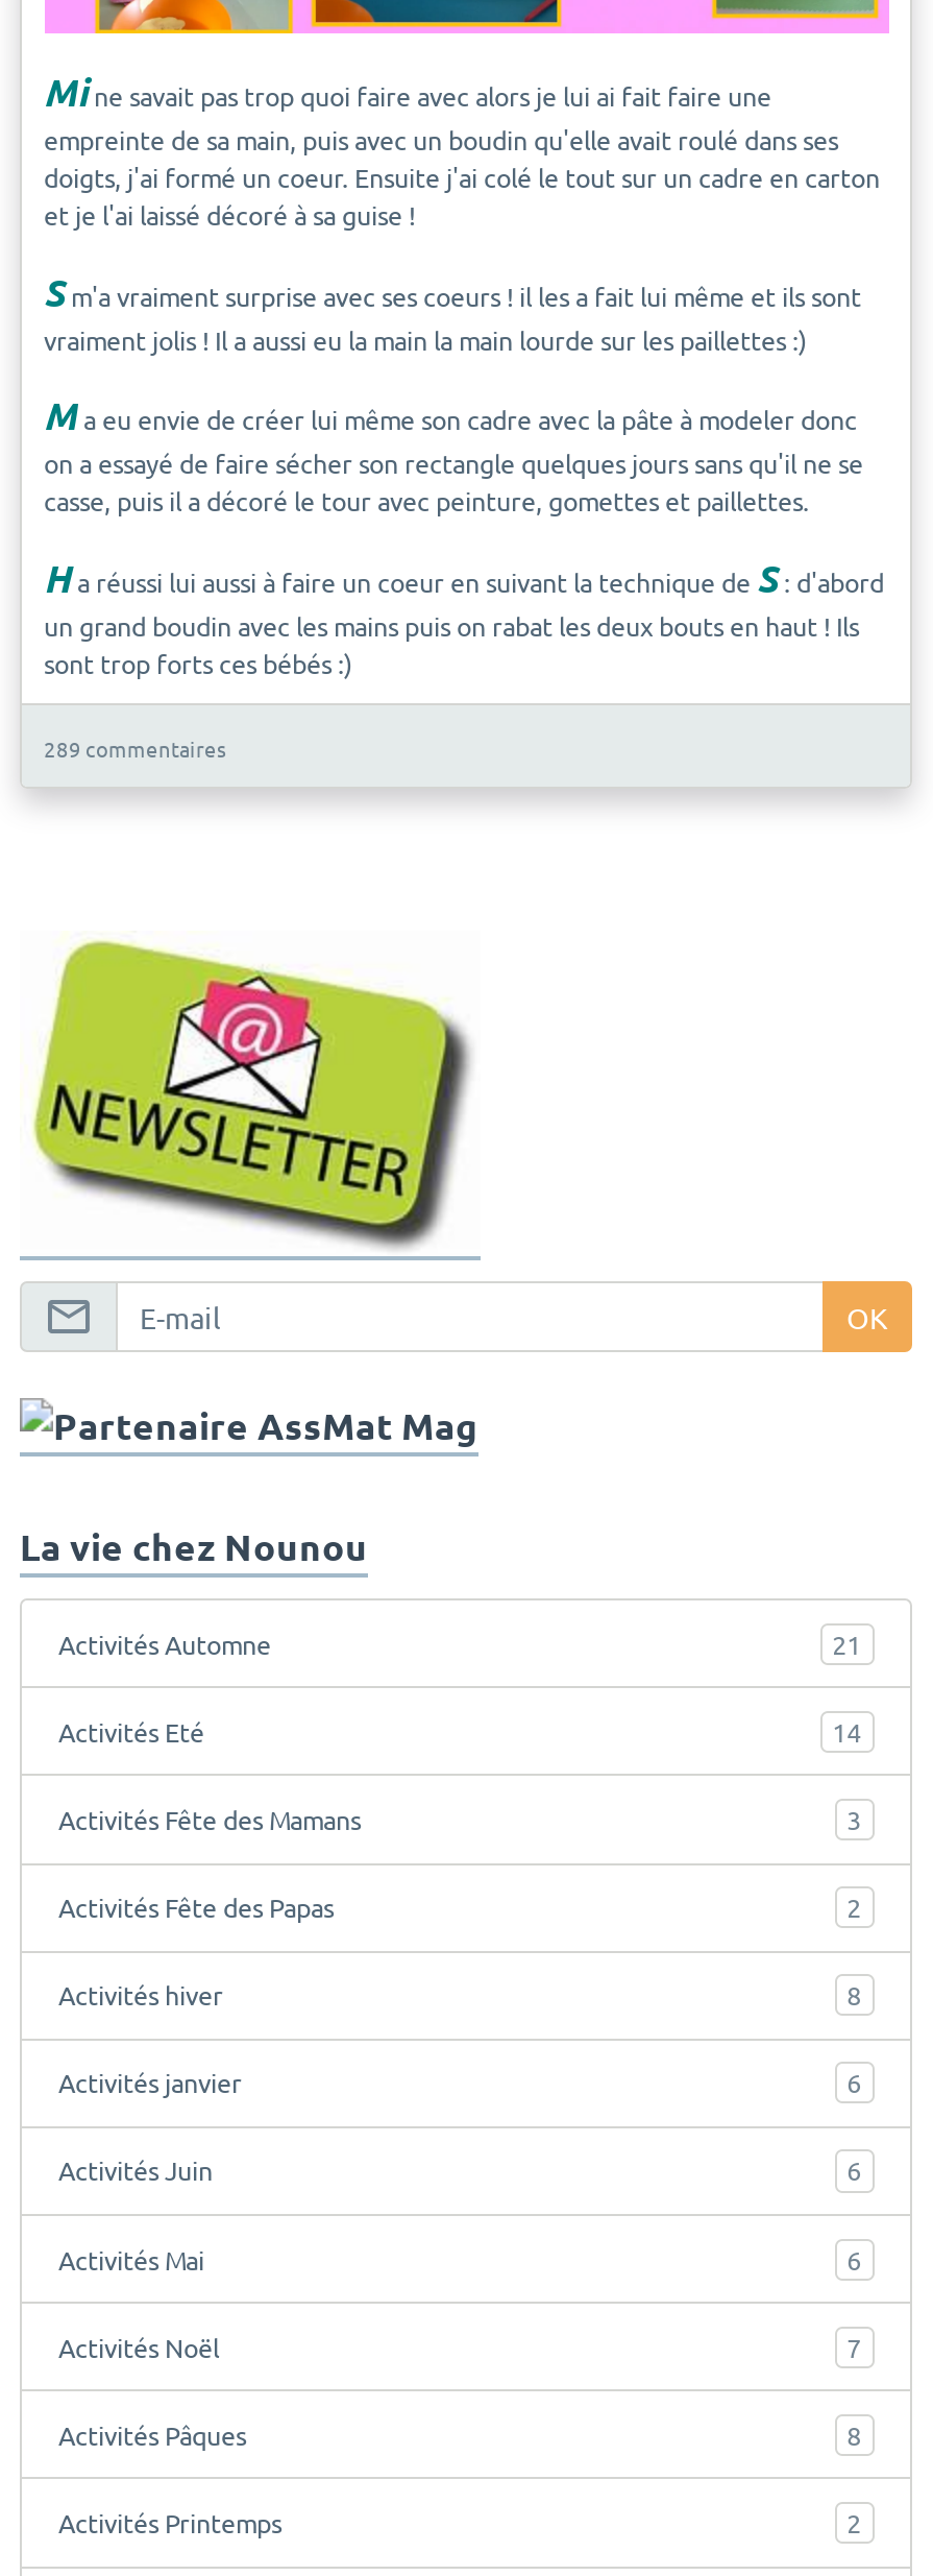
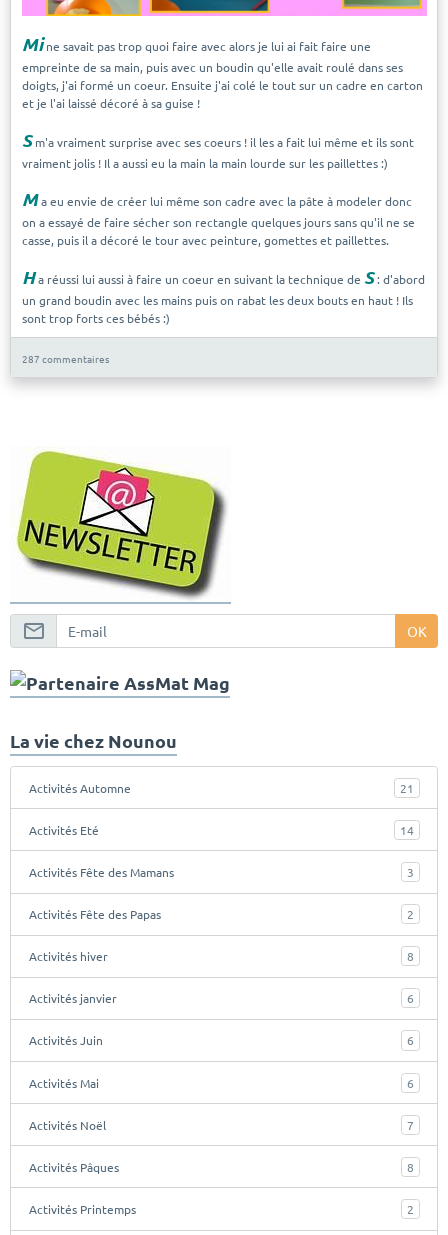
[44,732,225,763] 289 commentaires -> [21,351,108,366] 287 commentaires

